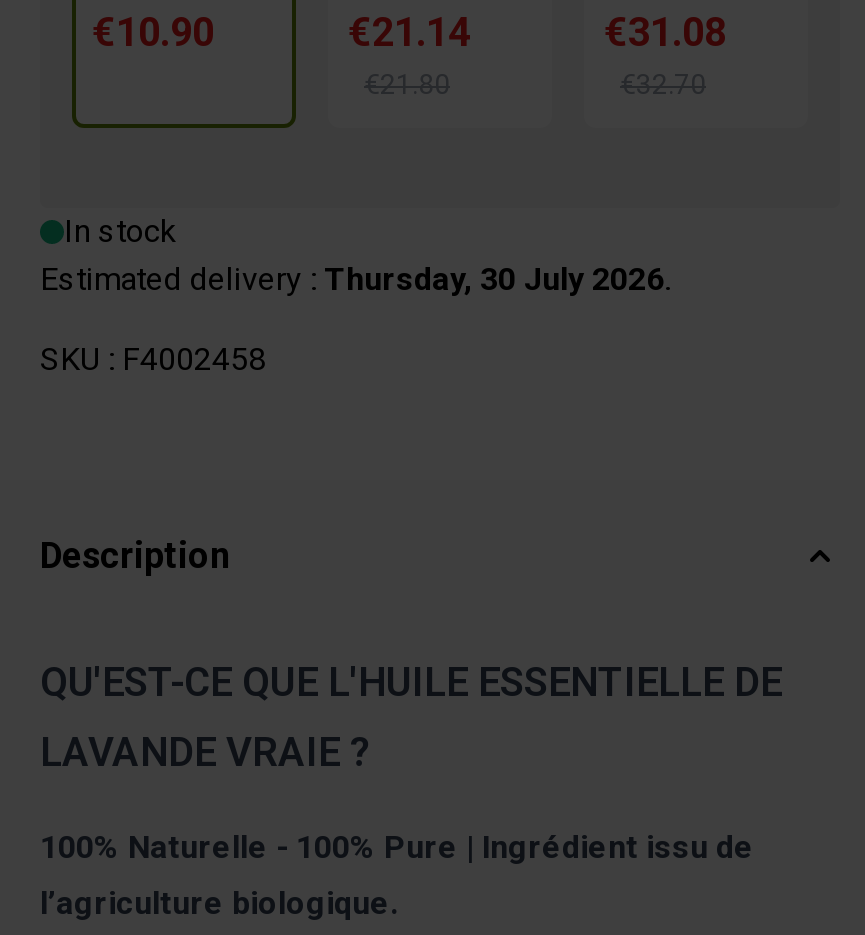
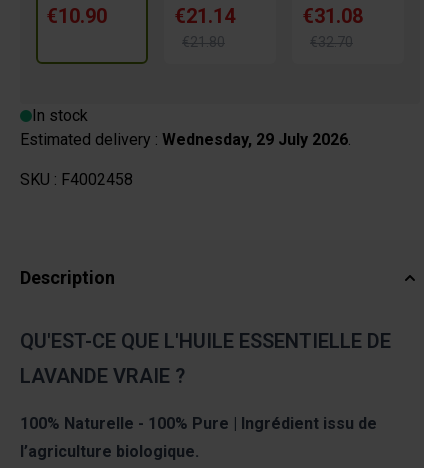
[40,260,670,298] Estimated delivery : Thursday, 30 July 2026. -> [20,130,351,149] Estimated delivery : Wednesday, 29 July 2026.

